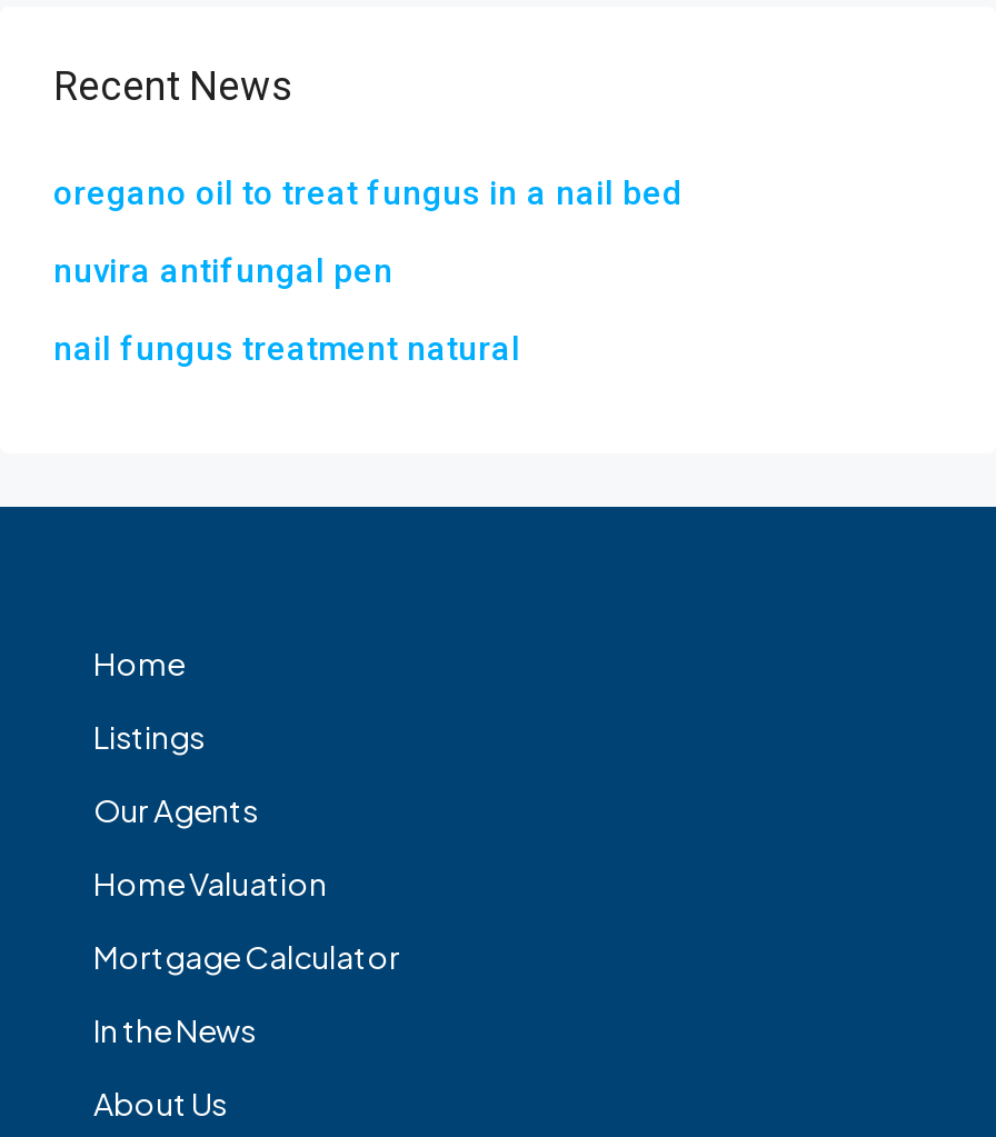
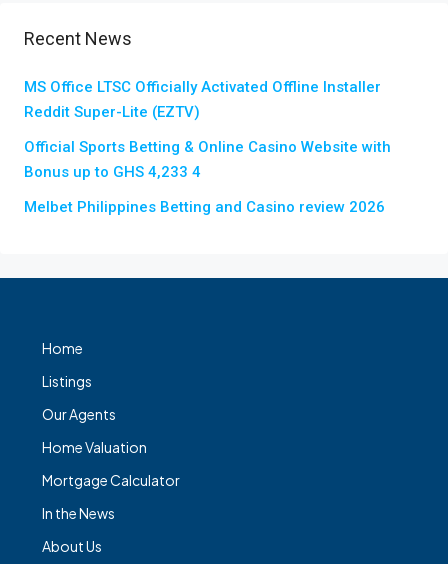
[53,174,683,214] oregano oil to treat fungus in a nail bed -> [24,78,381,121] MS Office LTSC Officially Activated Offline Installer | Reddit Super-Lite (EZTV)
[53,251,394,291] nuvira antifungal pen -> [24,138,391,181] Official Sports Betting & Online Casino Website with | Bonus up to GHS 4,233 4
[53,329,520,369] nail fungus treatment natural -> [24,198,385,216] Melbet Philippines Betting and Casino review 2026

